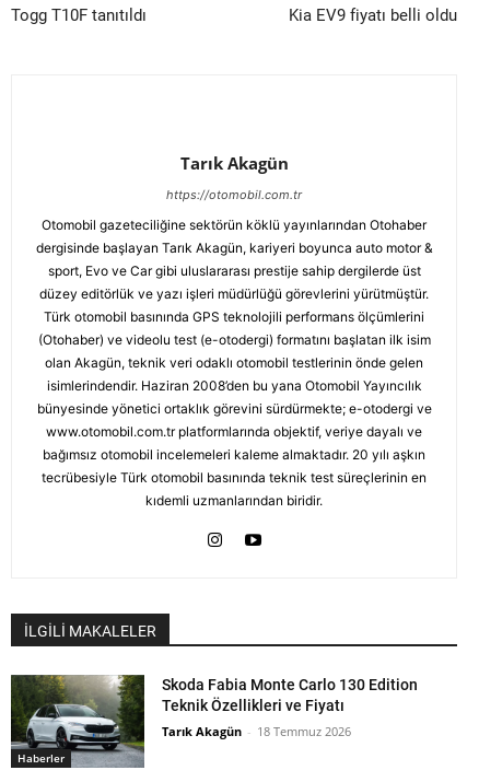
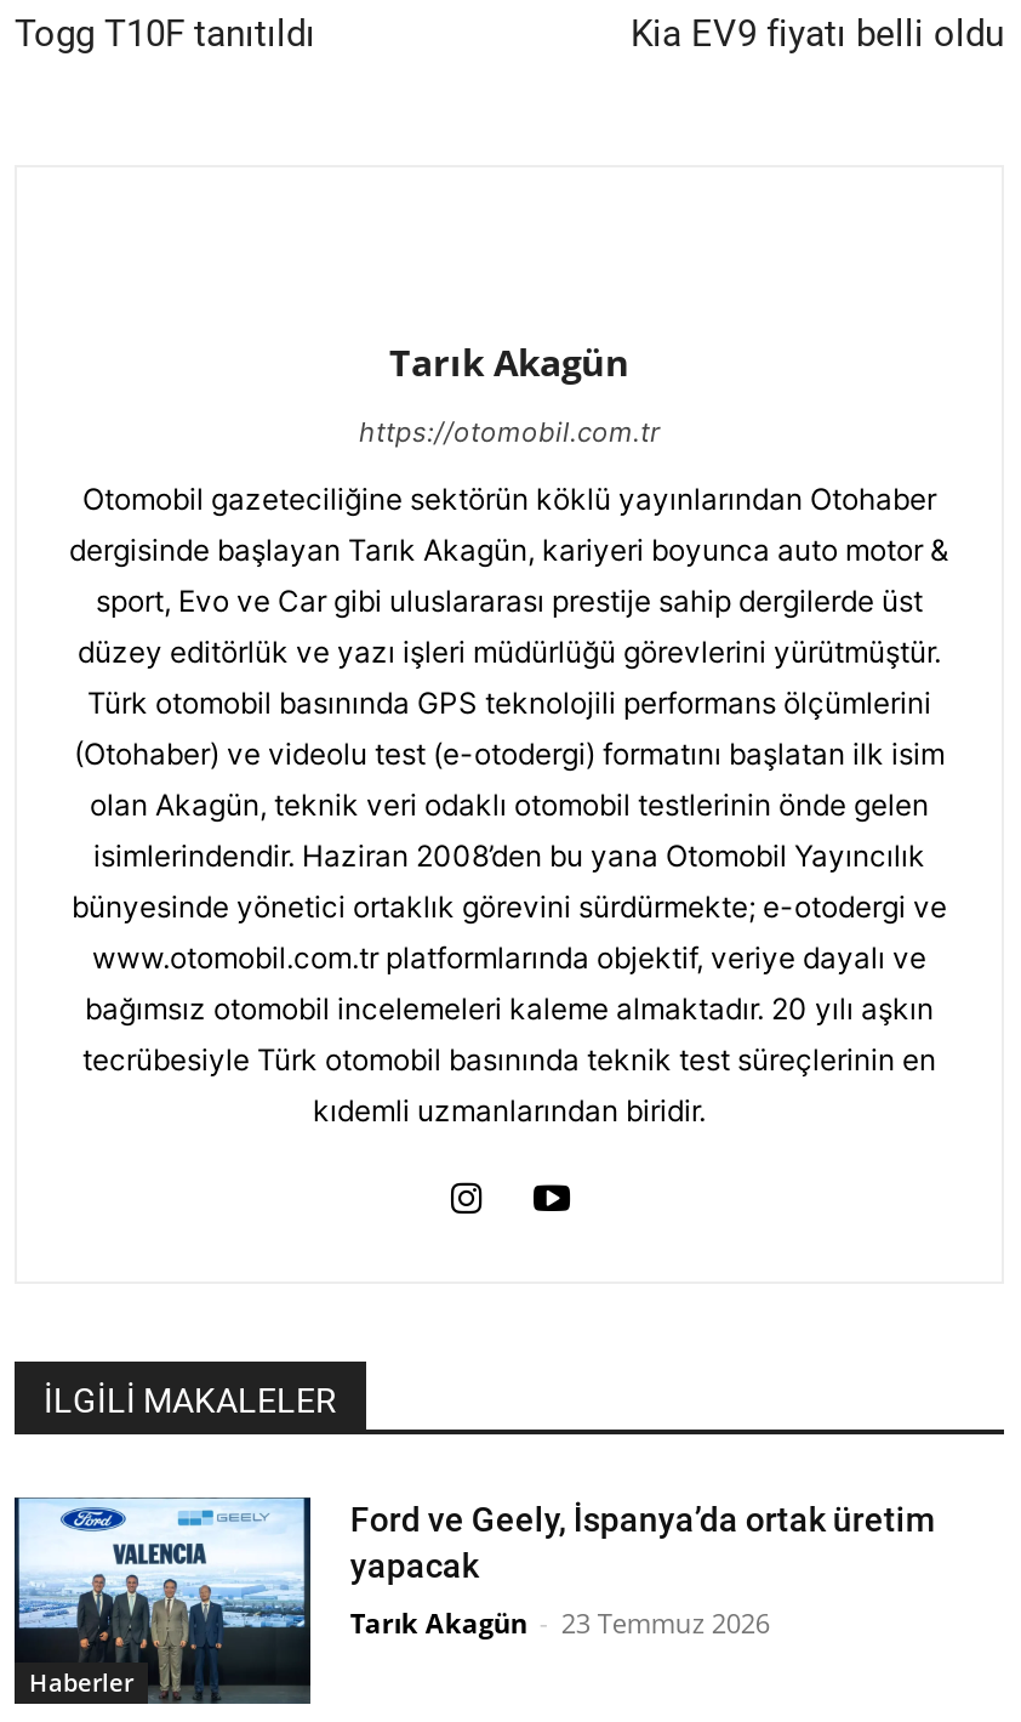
[10,674,418,768] [image] | Skoda Fabia Monte Carlo 130 Edition | Teknik Özellikleri ve Fiyatı -> [15,1495,935,1704] [image] | Ford ve Geely, İspanya’da ortak üretim | yapacak
[162,722,351,739] Tarık Akagün - 18 Temmuz 2026 -> [350,1603,770,1639] Tarık Akagün - 23 Temmuz 2026

